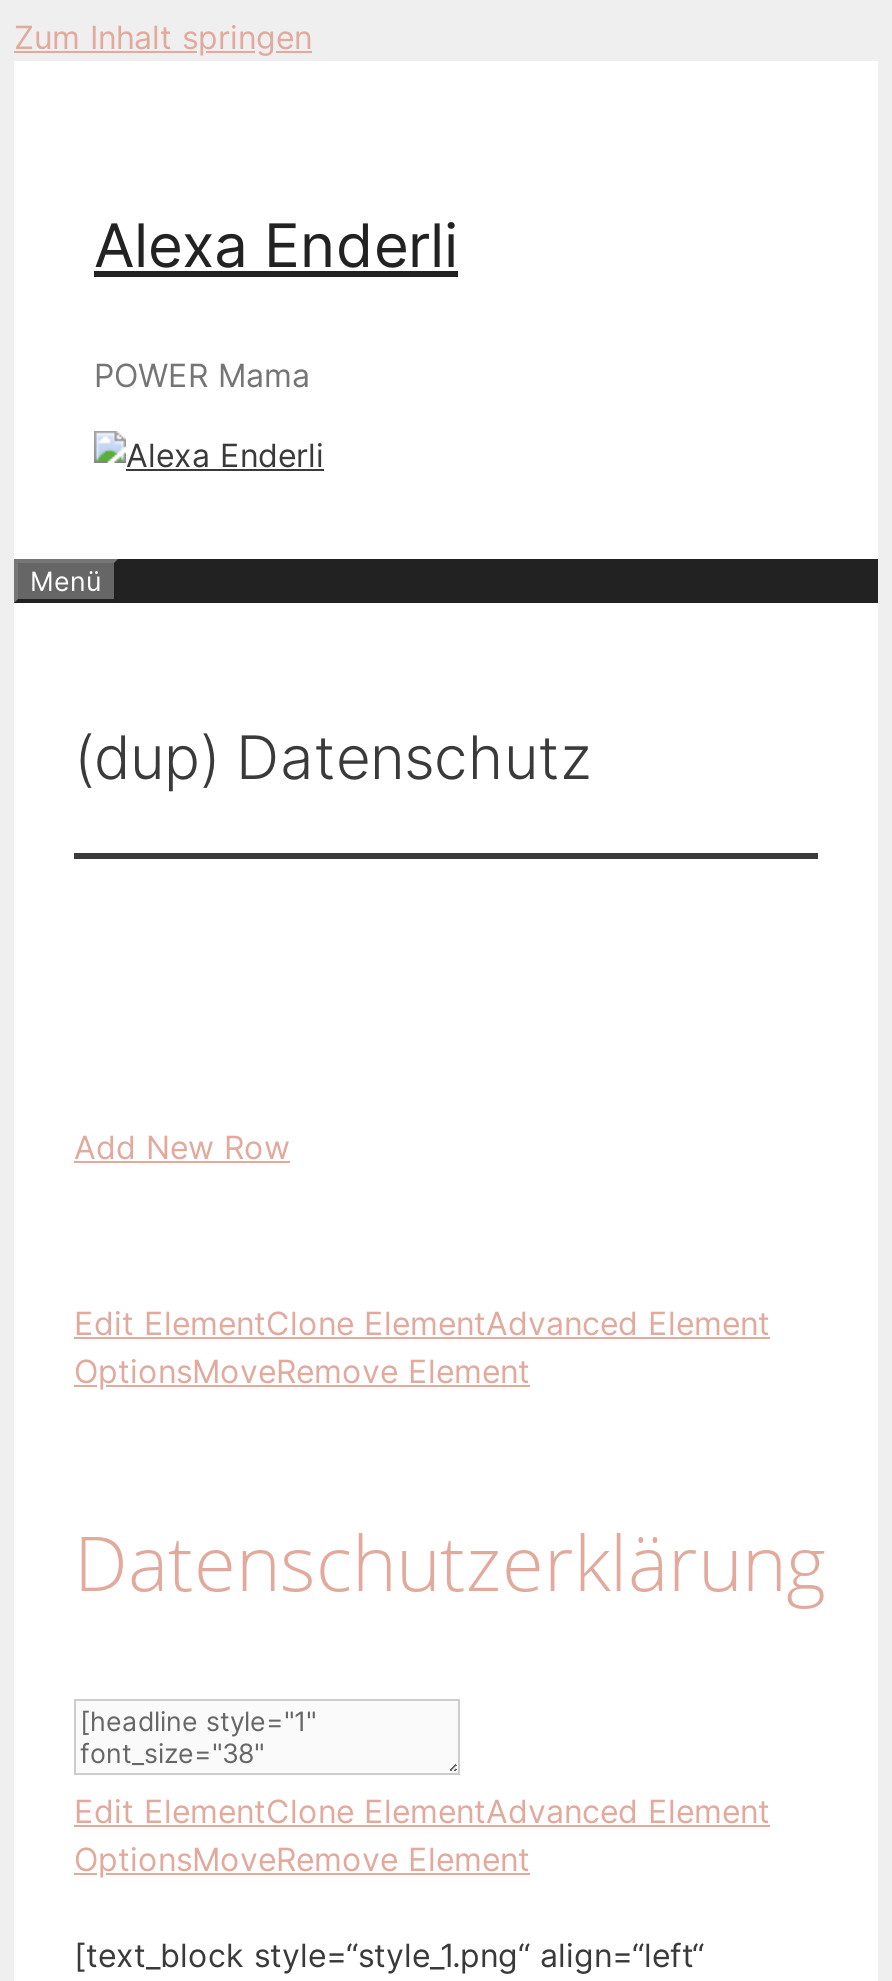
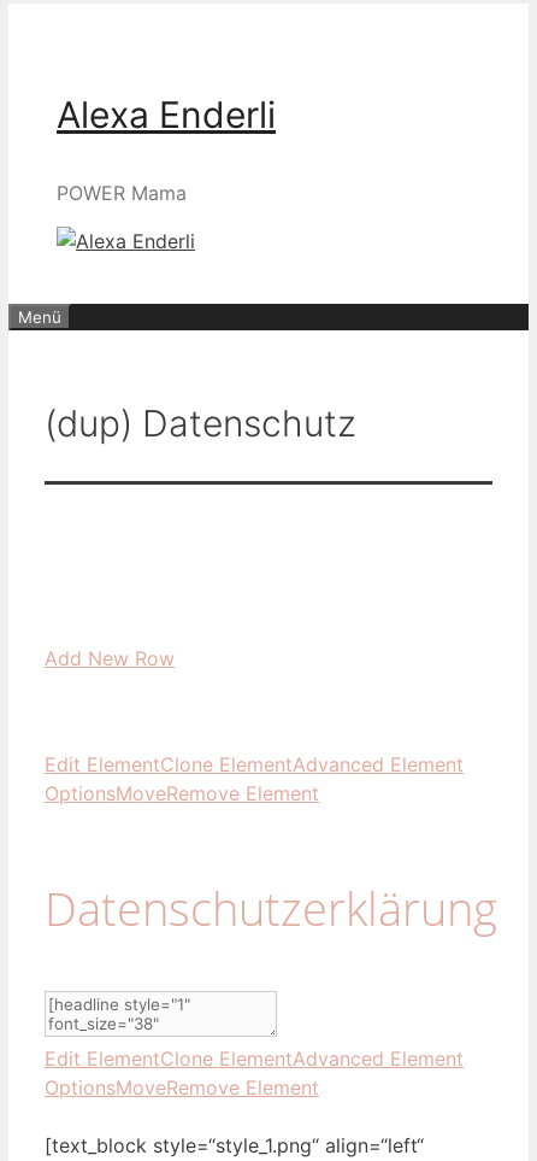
[14,17,312,57] Zum Inhalt springen -> none

